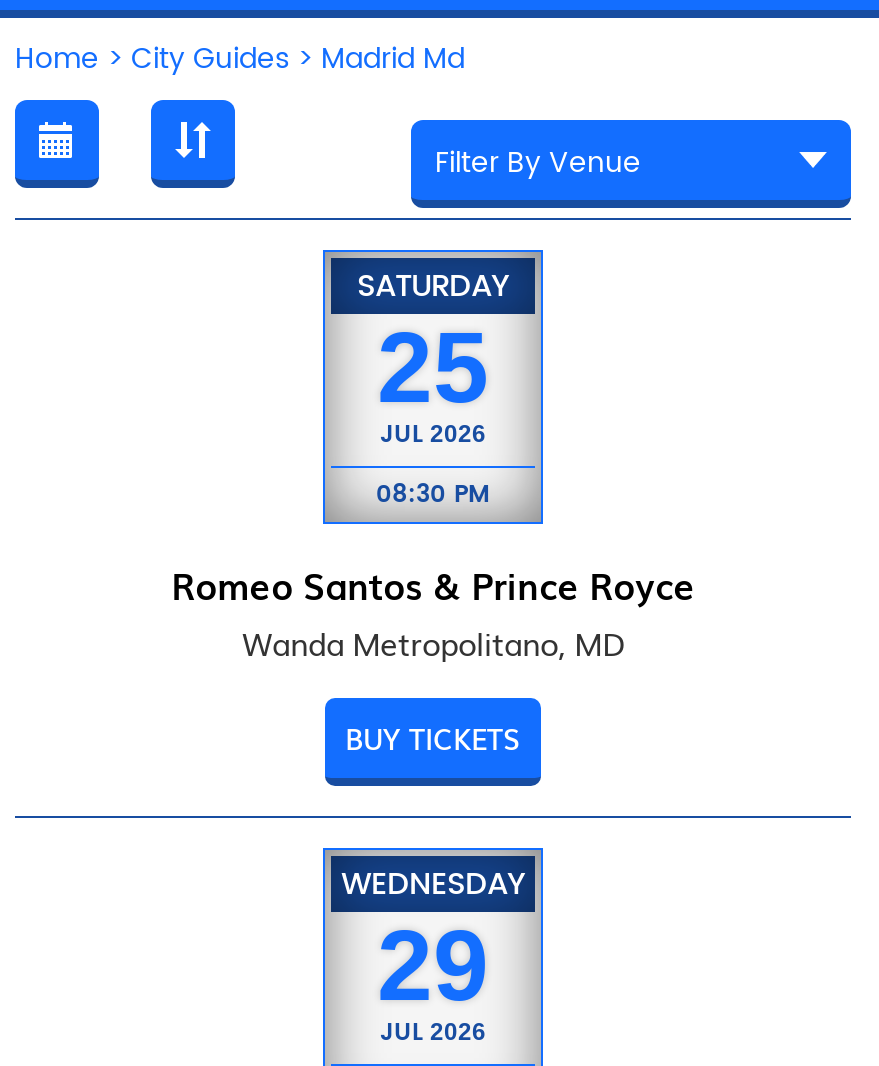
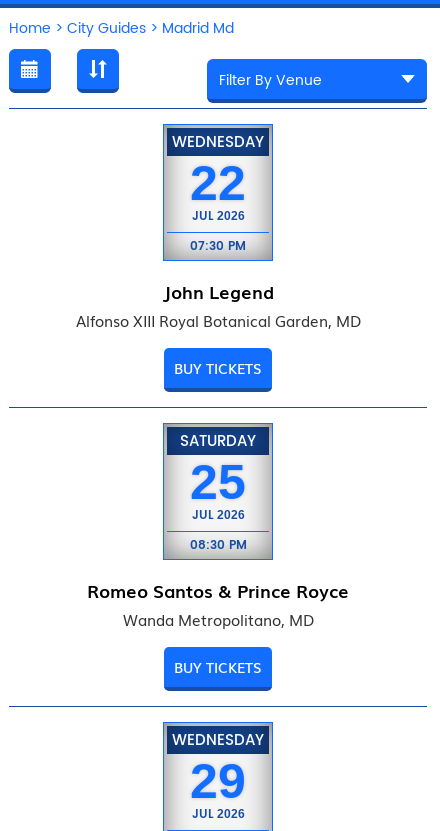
none -> [75,130,360,378] WEDNESDAY | 22 | JUL 2026 | 07:30 PM | John Legend | Alfonso XIII Royal Botanical Garden, MD | BUY TICKETS

